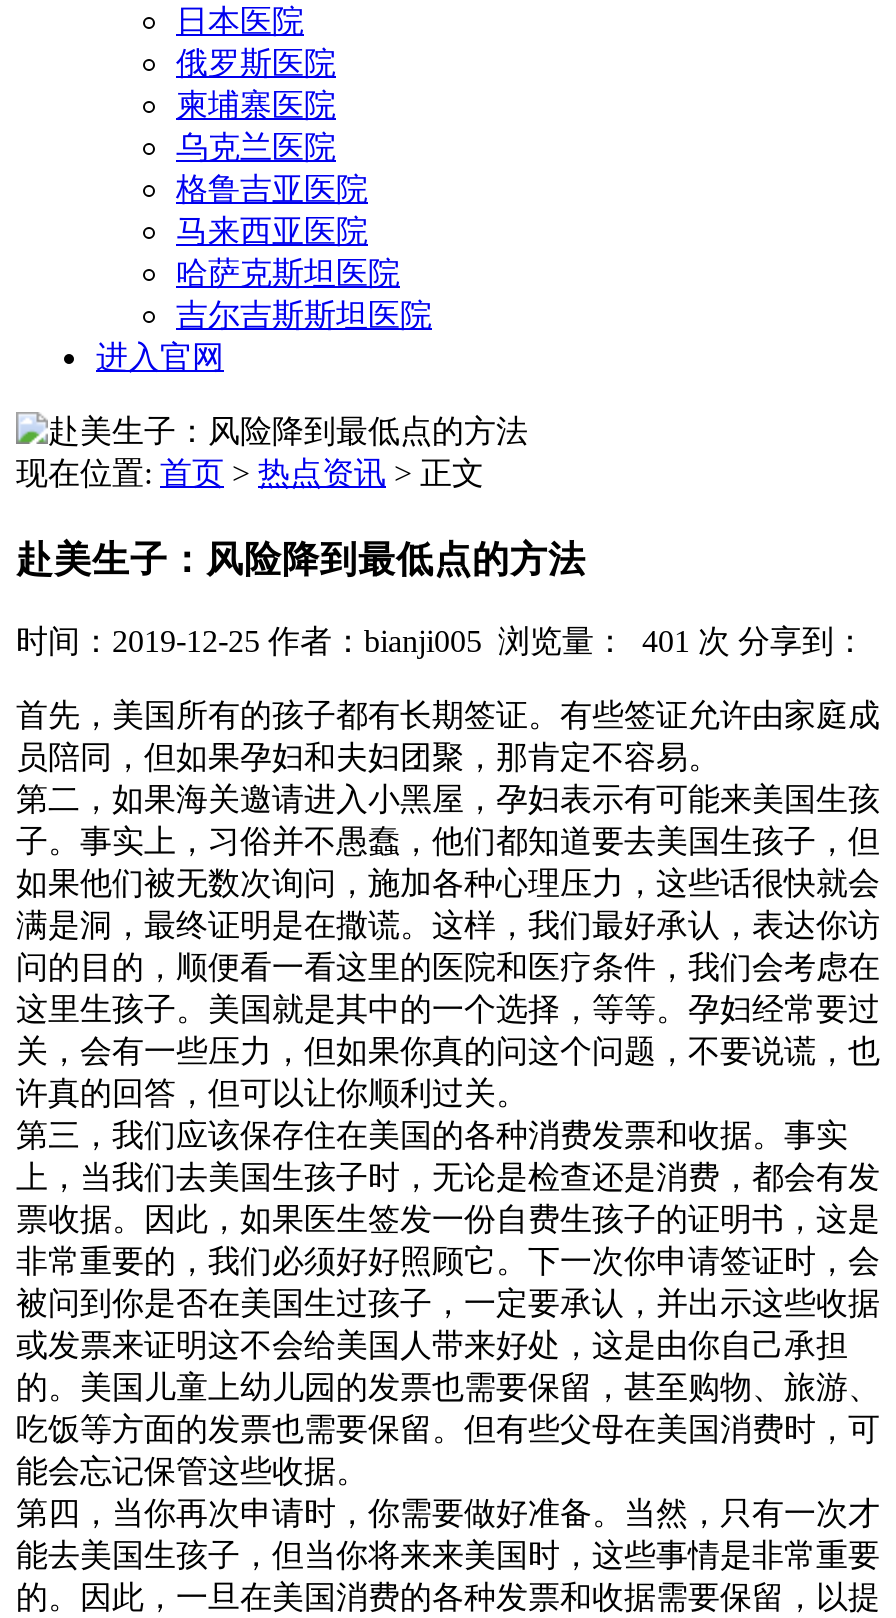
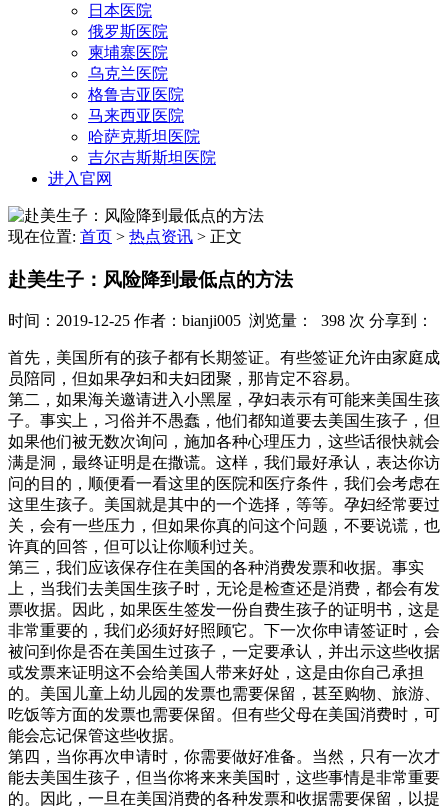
[16,625,866,659] 时间：2019-12-25 作者：bianji005 浏览量： 401 次 分享到： -> [8,312,433,329] 时间：2019-12-25 作者：bianji005 浏览量： 398 次 分享到：

